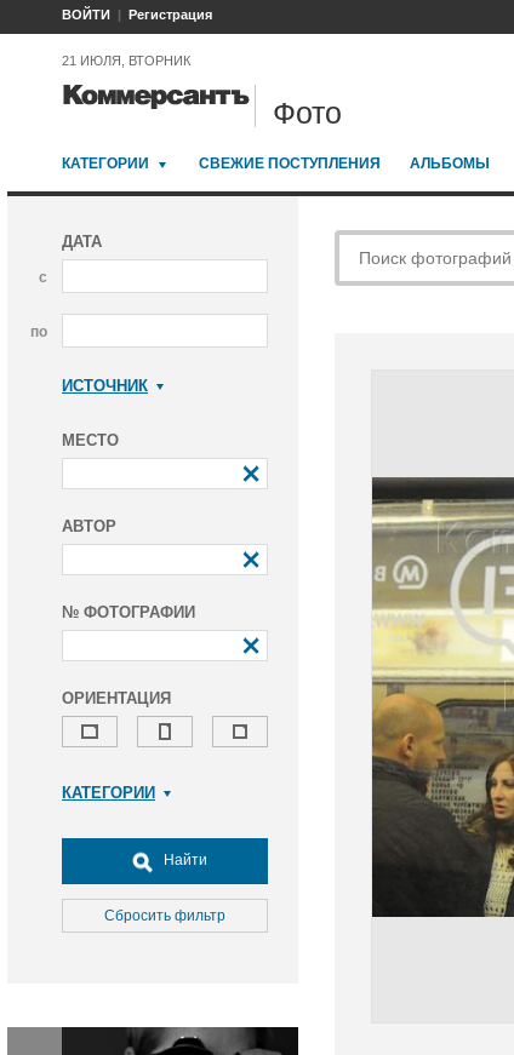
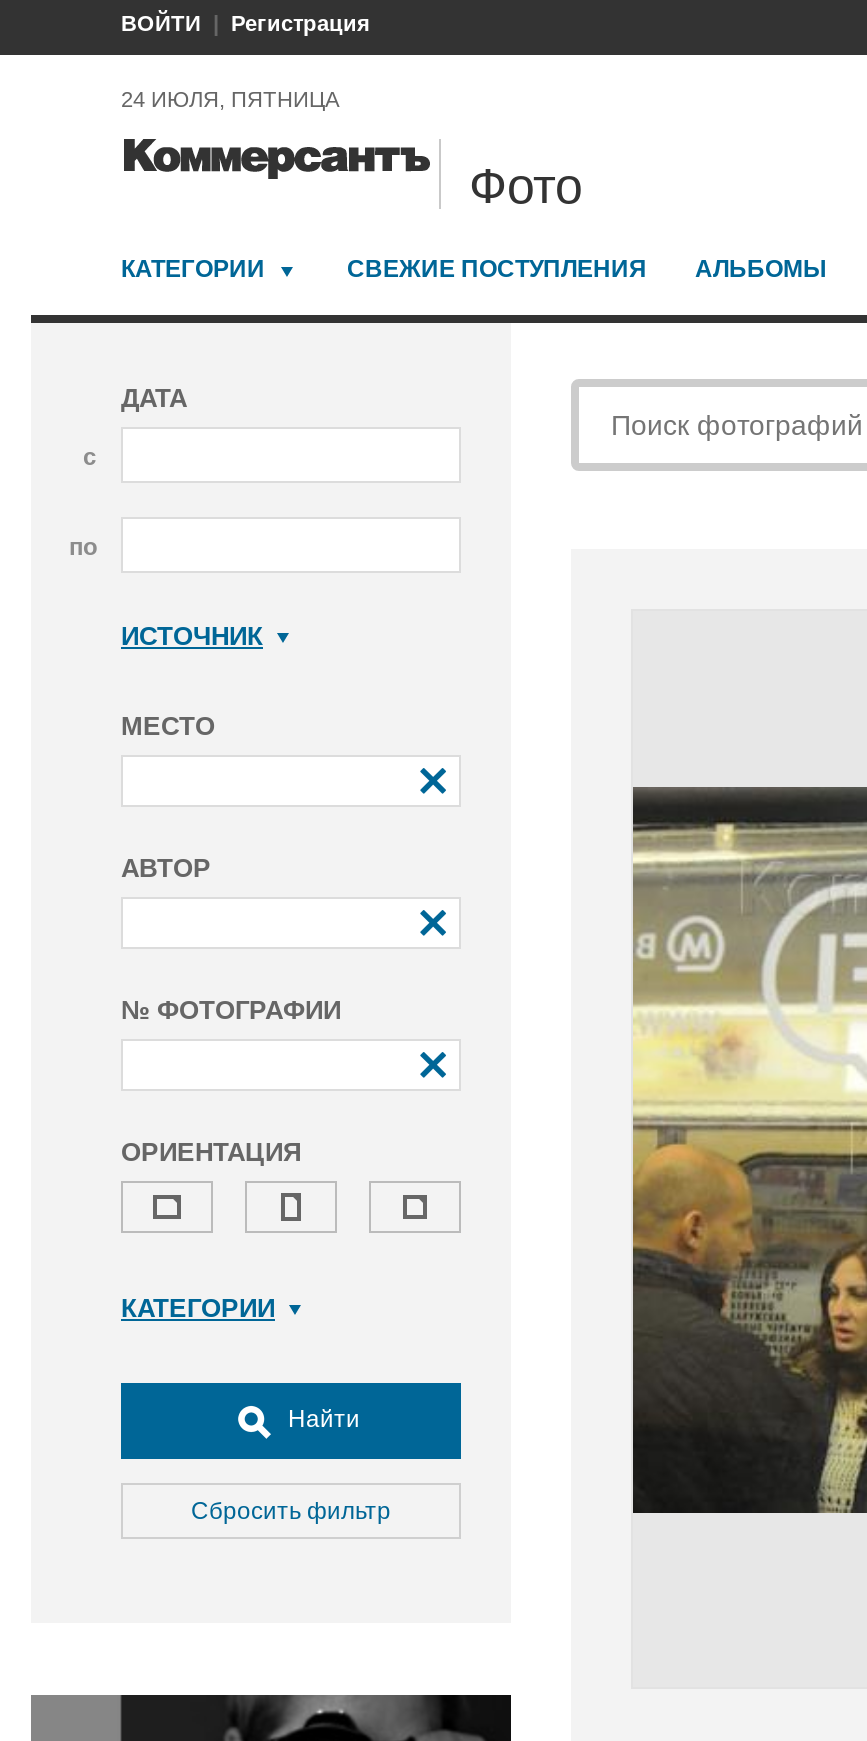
[62,53,190,68] 21 ИЮЛЯ, ВТОРНИК -> [121,87,339,111] 24 ИЮЛЯ, ПЯТНИЦА

